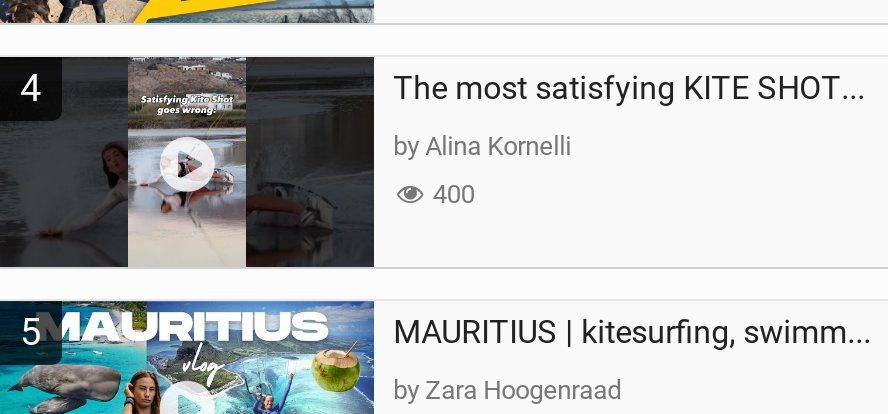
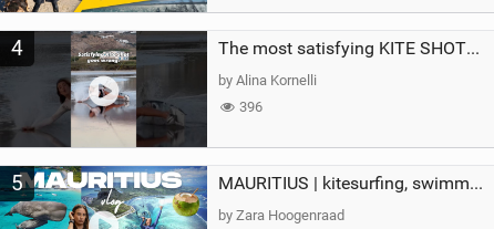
[427,179,475,209] 400 -> [236,99,263,115] 396

